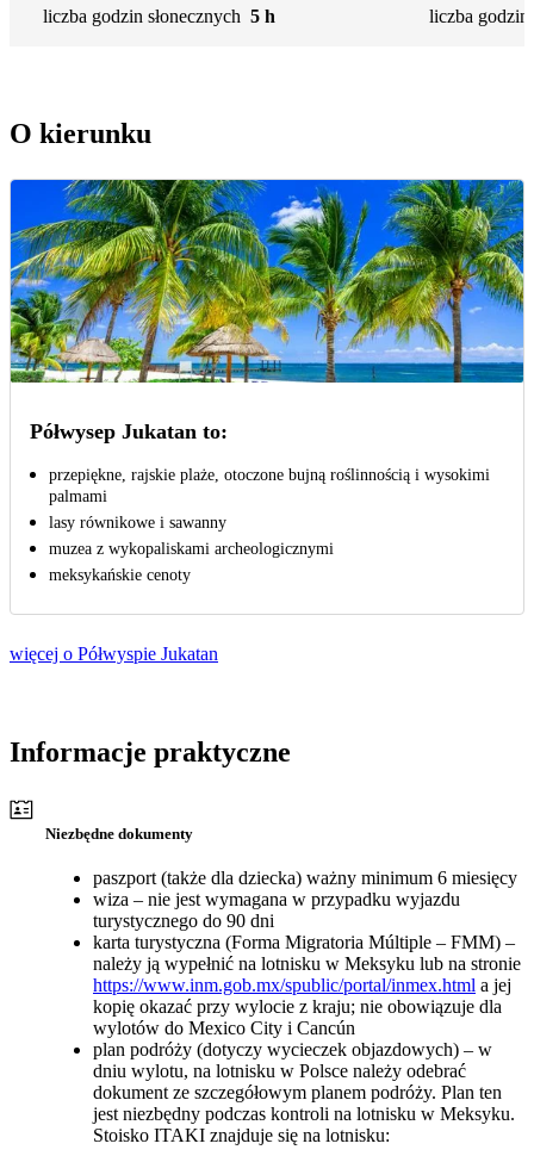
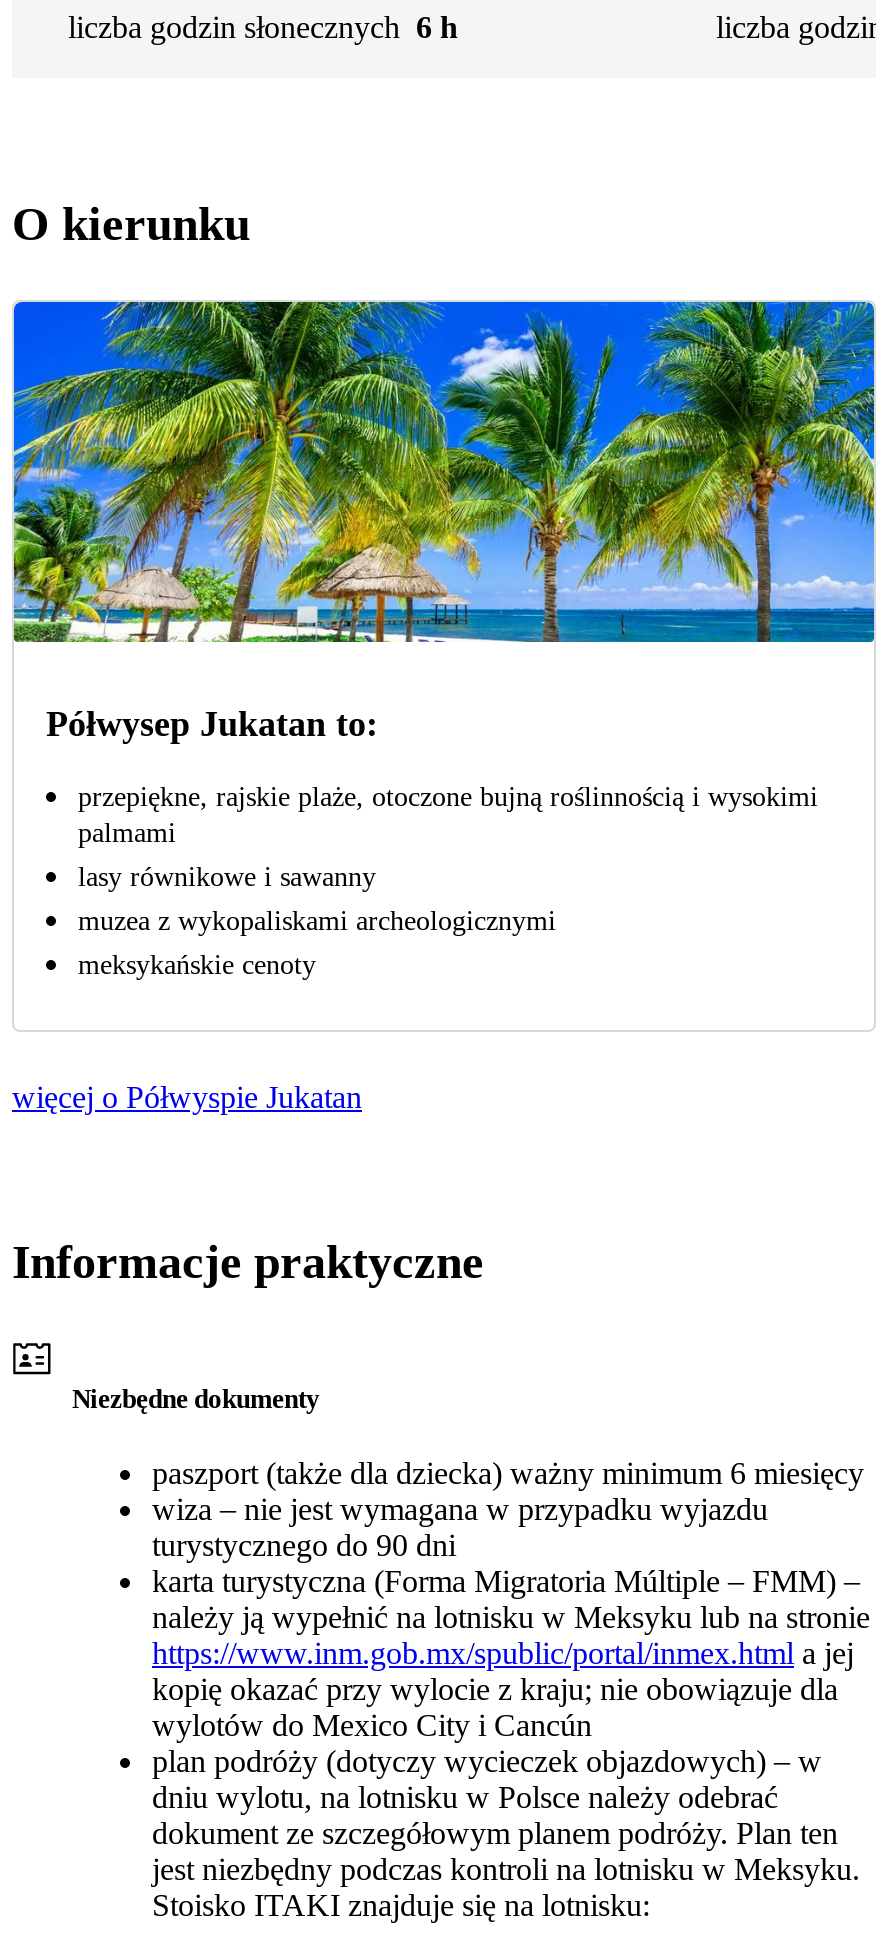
[43,6,275,27] liczba godzin słonecznych 5 h -> [68,11,458,45] liczba godzin słonecznych 6 h

